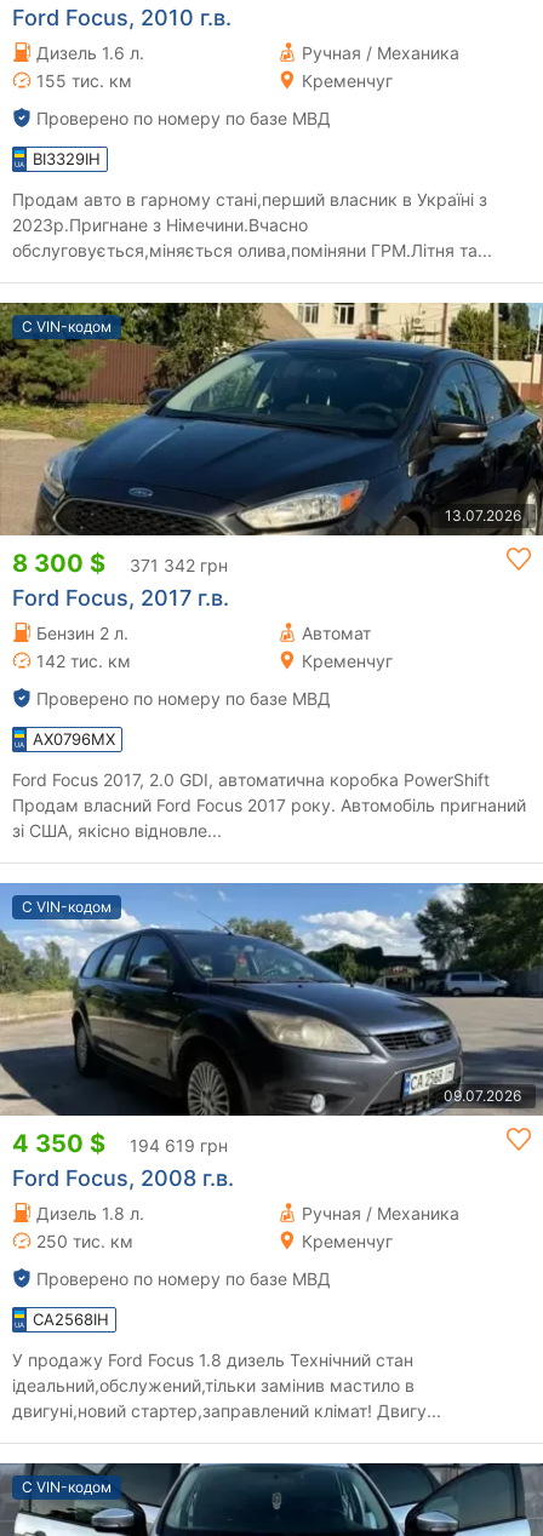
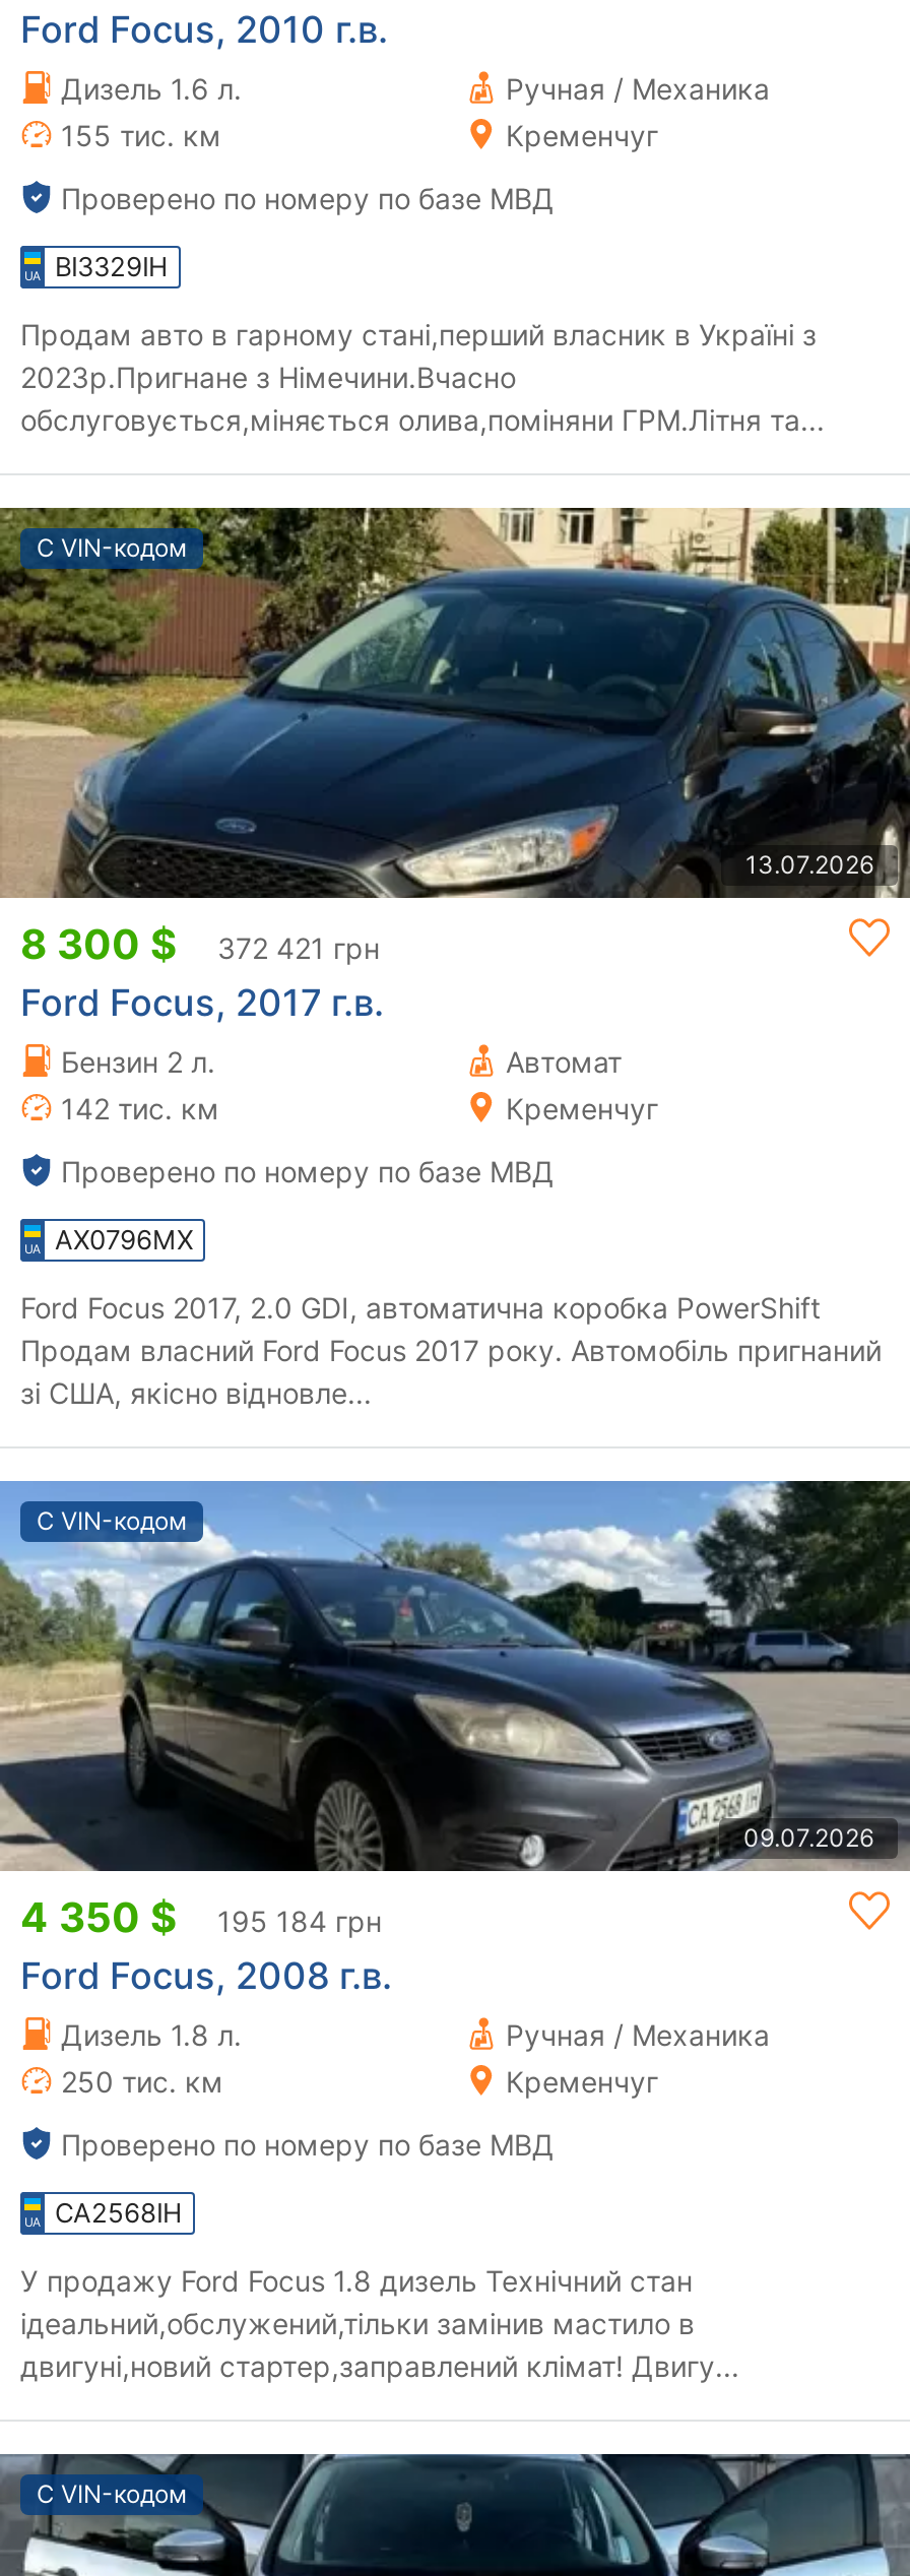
[12,548,228,577] 8 300 $ 371 342 грн -> [20,919,380,968] 8 300 $ 372 421 грн
[12,1128,228,1158] 4 350 $ 194 619 грн -> [20,1893,382,1941] 4 350 $ 195 184 грн

